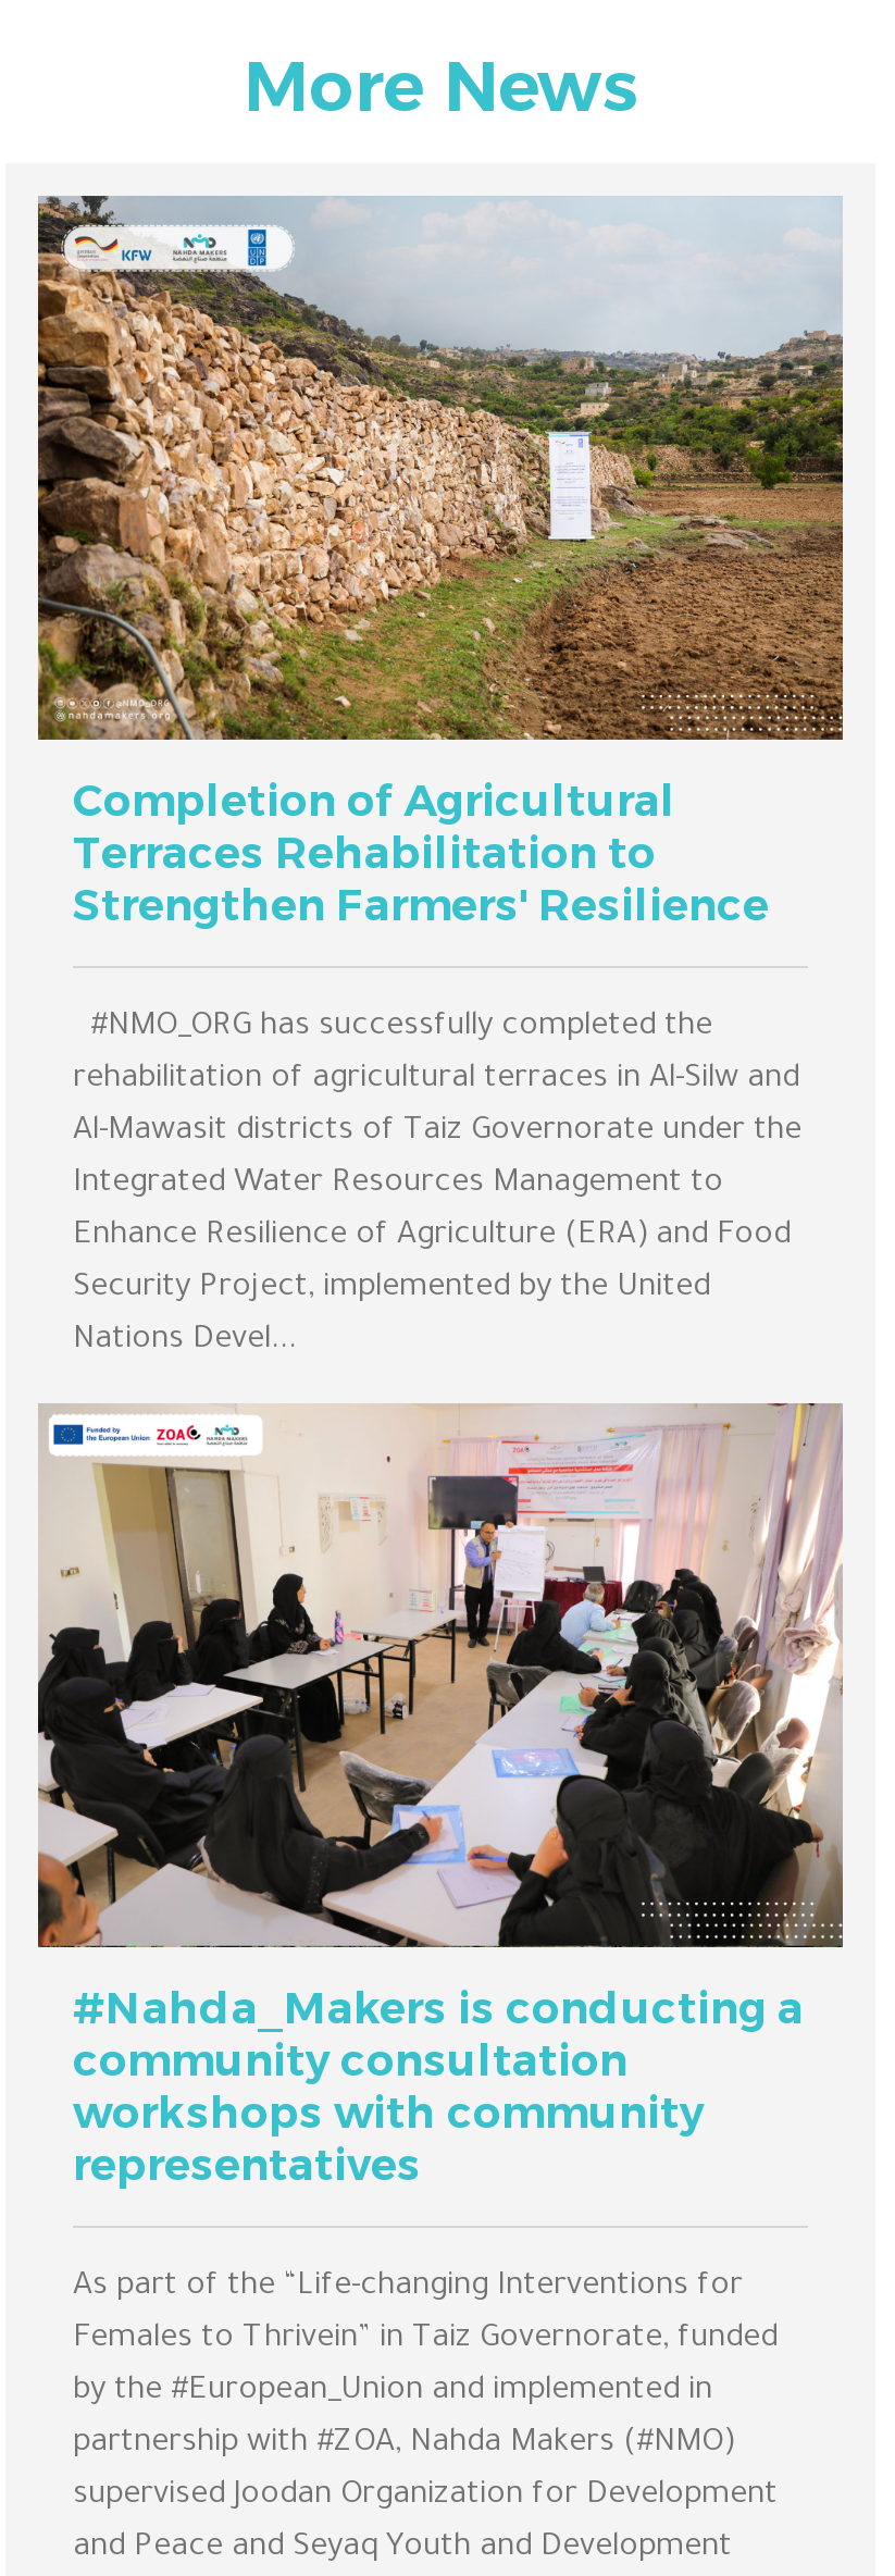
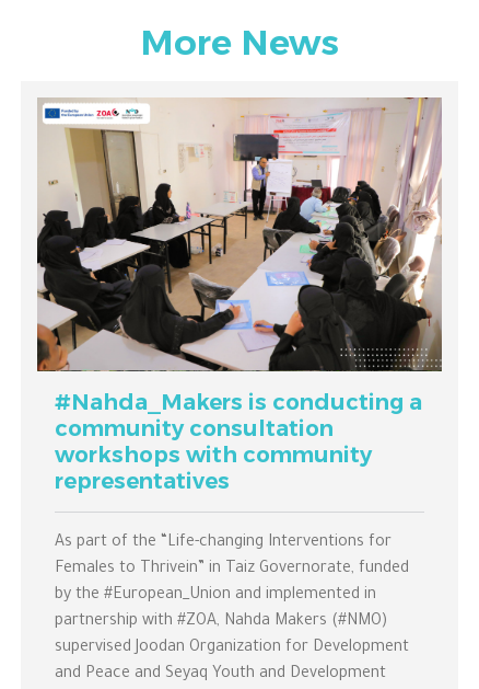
[36,194,845,1359] [image] | Completion of Agricultural | Terraces Rehabilitation to | Strengthen Farmers' Resilience | #NMO_ORG has successfully completed the | rehabilitation of agricultural terraces in Al-Silw and | Al-Mawasit districts of Taiz Governorate under the | Integrated Water Resources Management to | Enhance Resilience of Agriculture (ERA) and Food | Security Project, implemented by the United | Nations Devel... -> none

